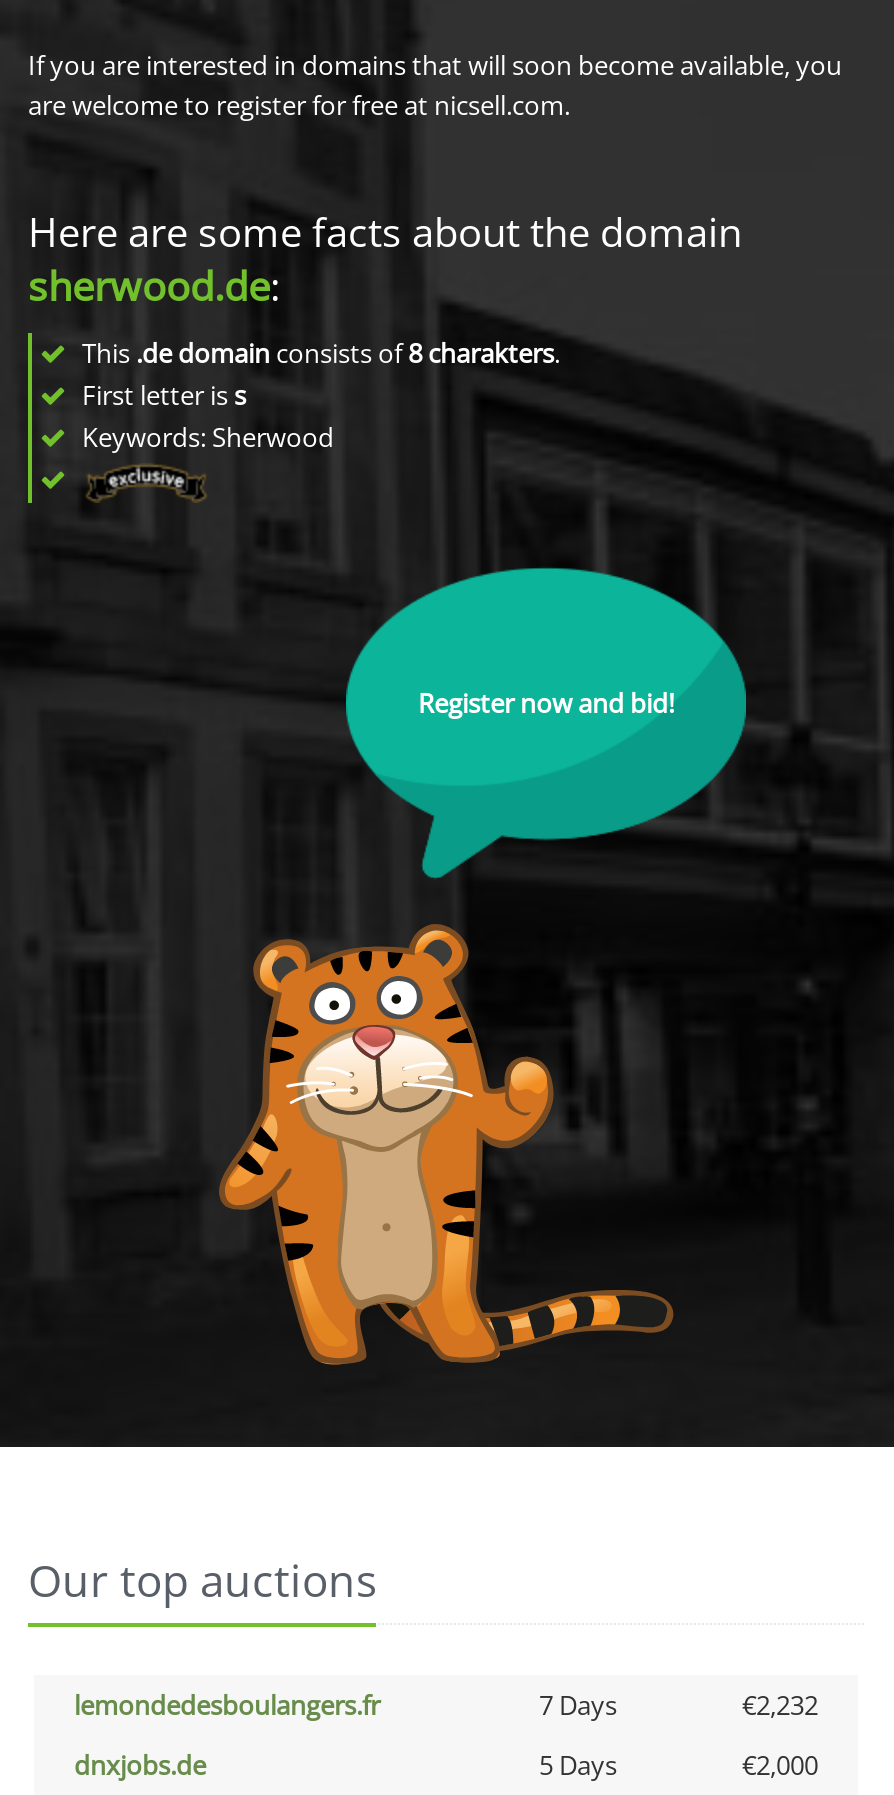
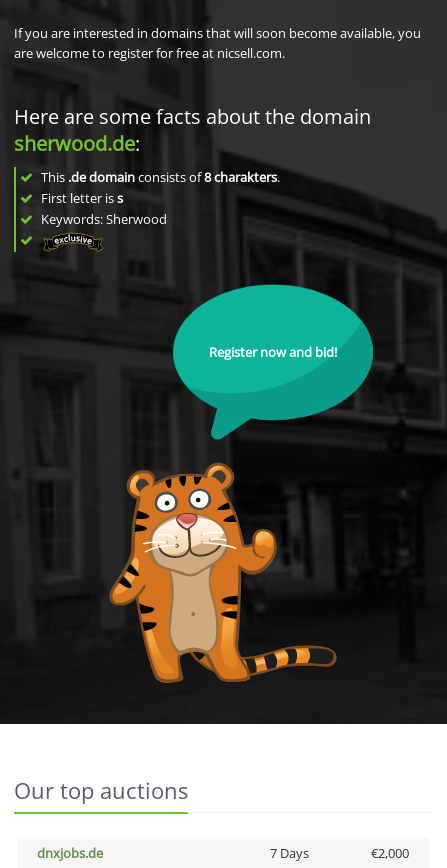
[74,1686,818,1722] lemondedesboulangers.fr | 7 Days | €2,232 -> none
[539,1746,617,1782] 5 Days -> [269,843,308,861] 7 Days

